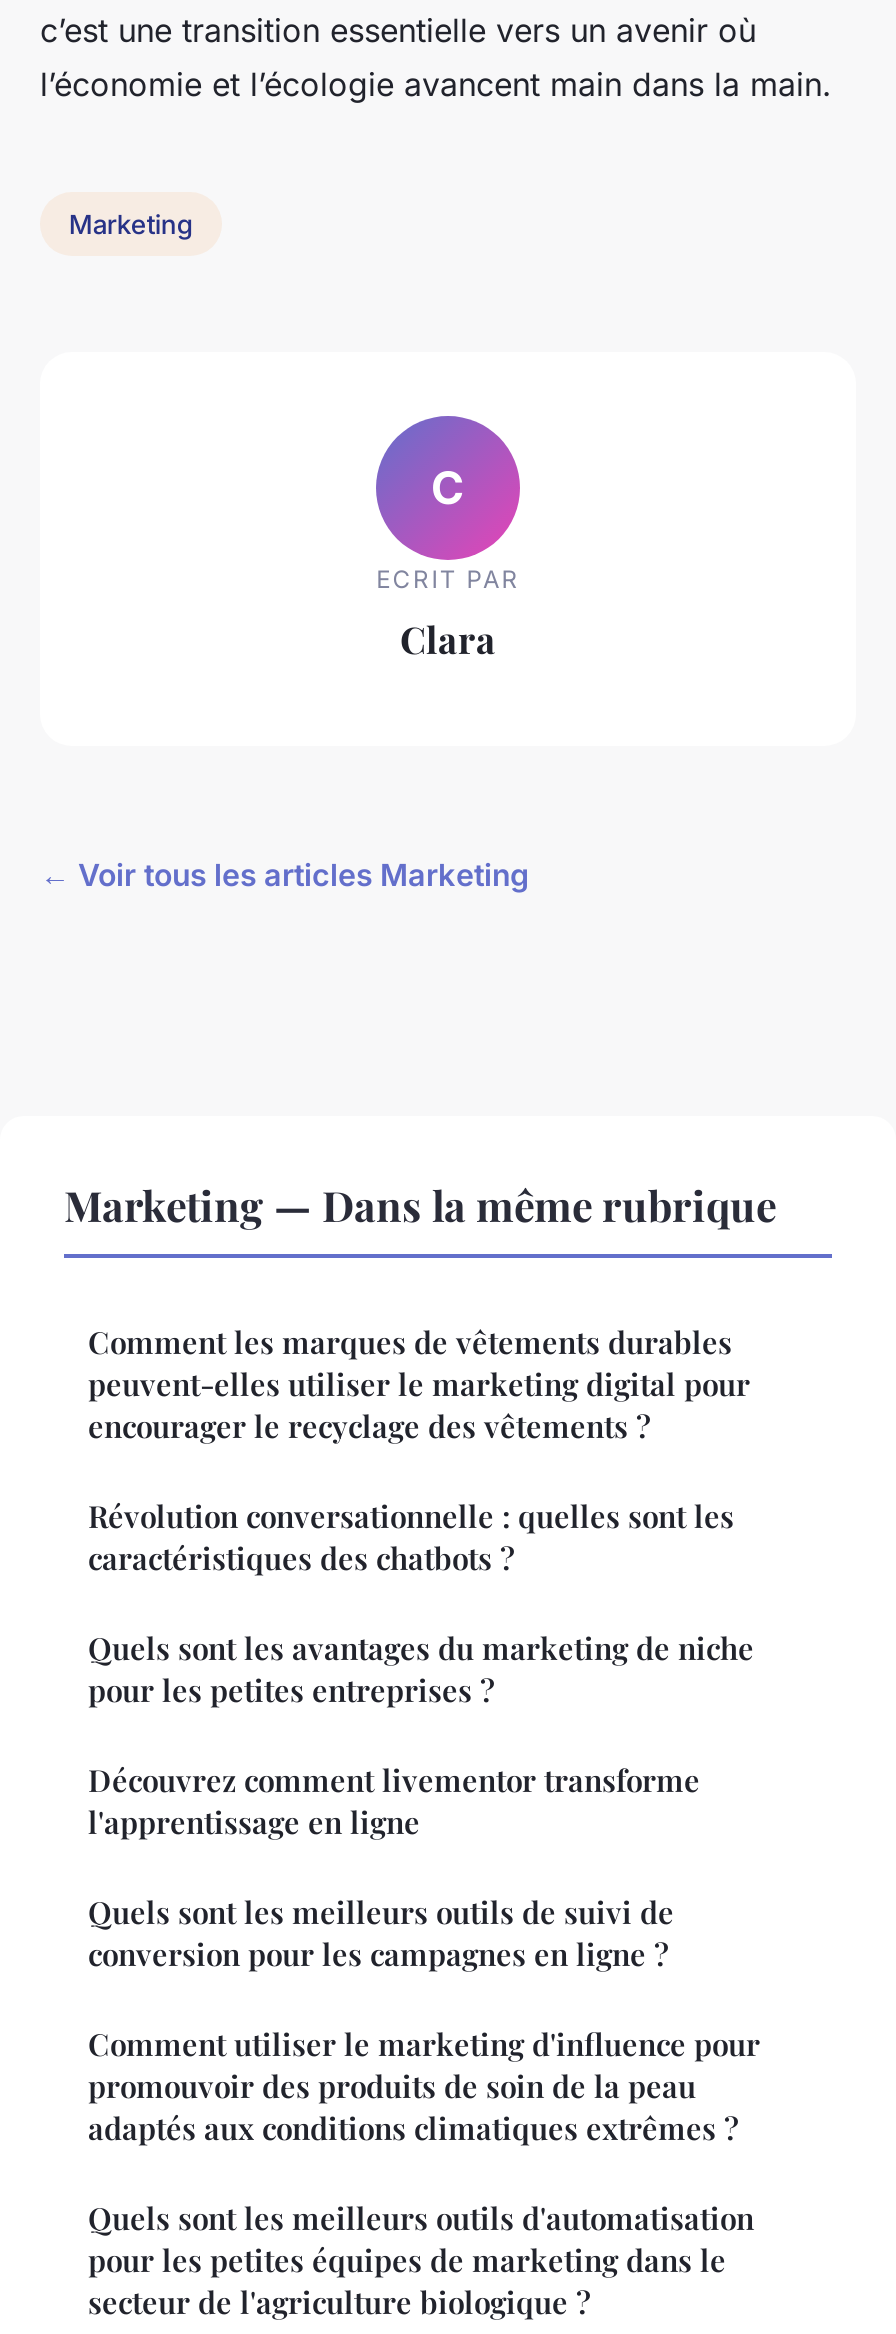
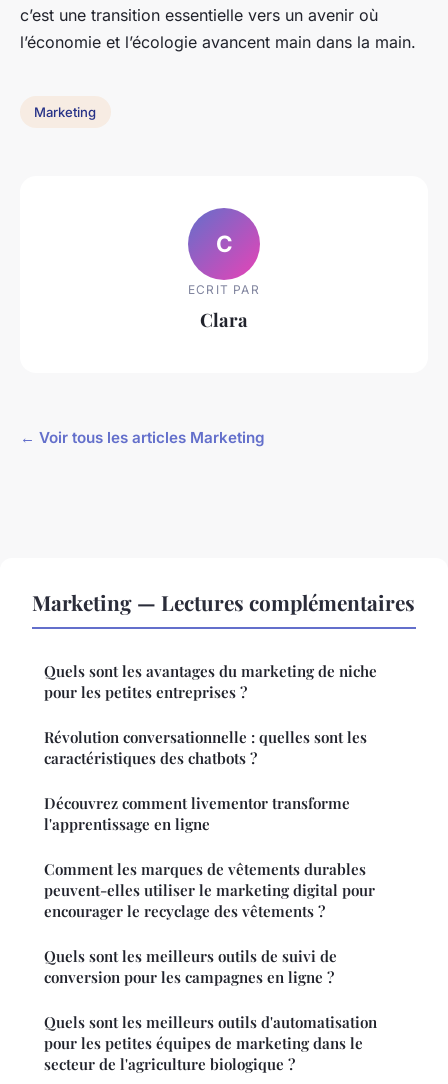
[64,1176,776,1232] Marketing — Dans la même rubrique -> [32,588,415,616] Marketing — Lectures complémentaires
moved [88,1322,750,1446] -> [44,859,375,921]: Comment les marques de vêtements durables | peuvent-elles utiliser le marketing digital pour | encourager le recyclage des vêtements ?
moved [88,1496,754,1842] -> [44,661,377,834]: Quels sont les avantages du marketing de niche | pour les petites entreprises ? | Révolution conversationnelle : quelles sont les | caractéristiques des chatbots ? | Découvrez comment livementor transforme | l'apprentissage en ligne
[88,2024,760,2148] Comment utiliser le marketing d'influence pour | promouvoir des produits de soin de la peau | adaptés aux conditions climatiques extrêmes ? -> none

